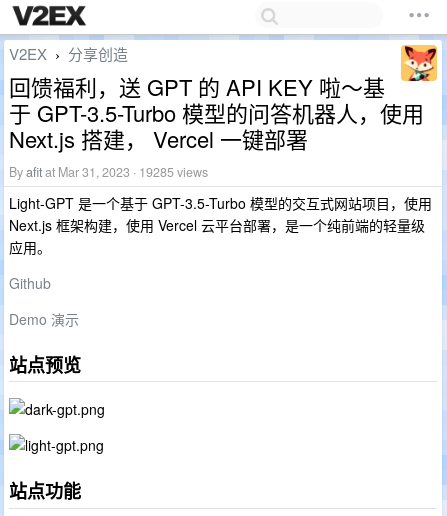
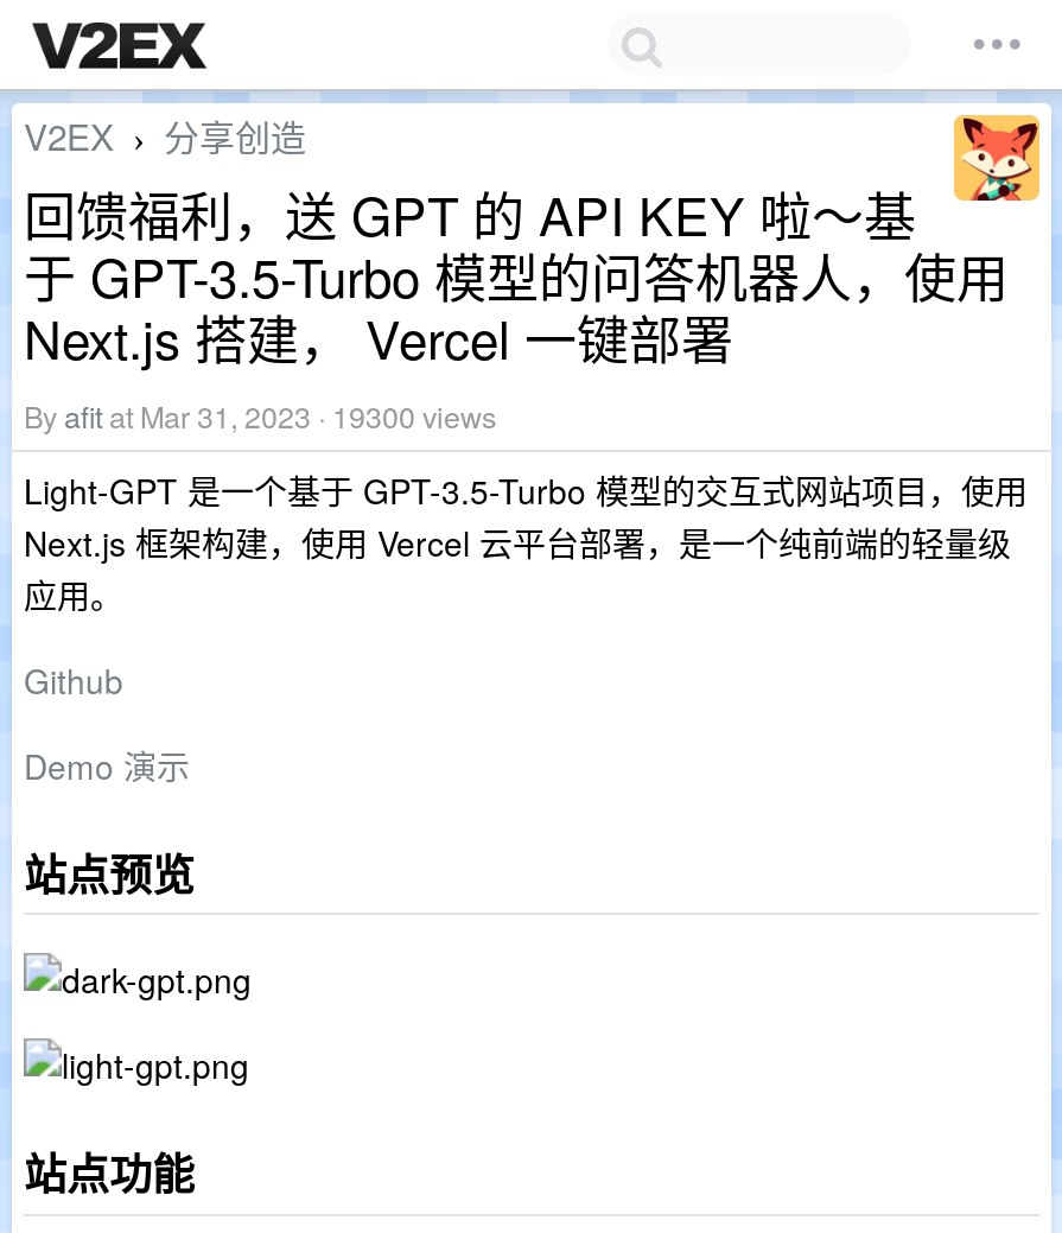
[9,163,208,181] By afit at Mar 31, 2023 · 19285 views -> [24,395,496,438] By afit at Mar 31, 2023 · 19300 views

